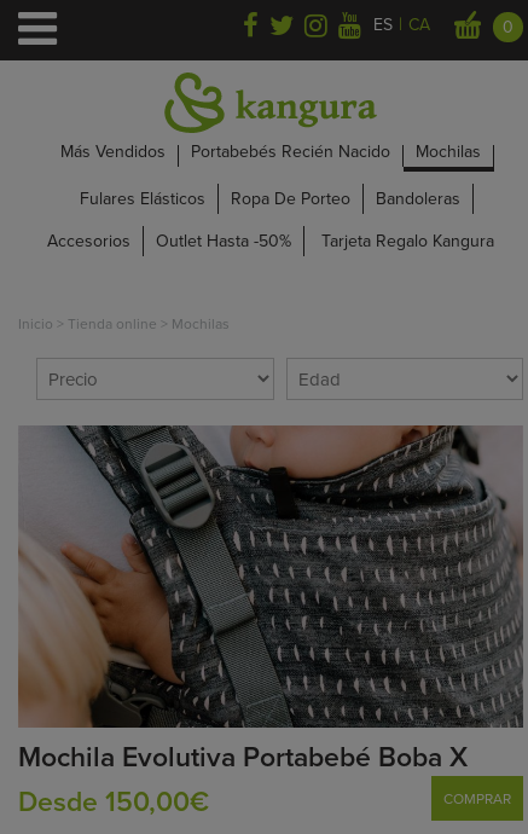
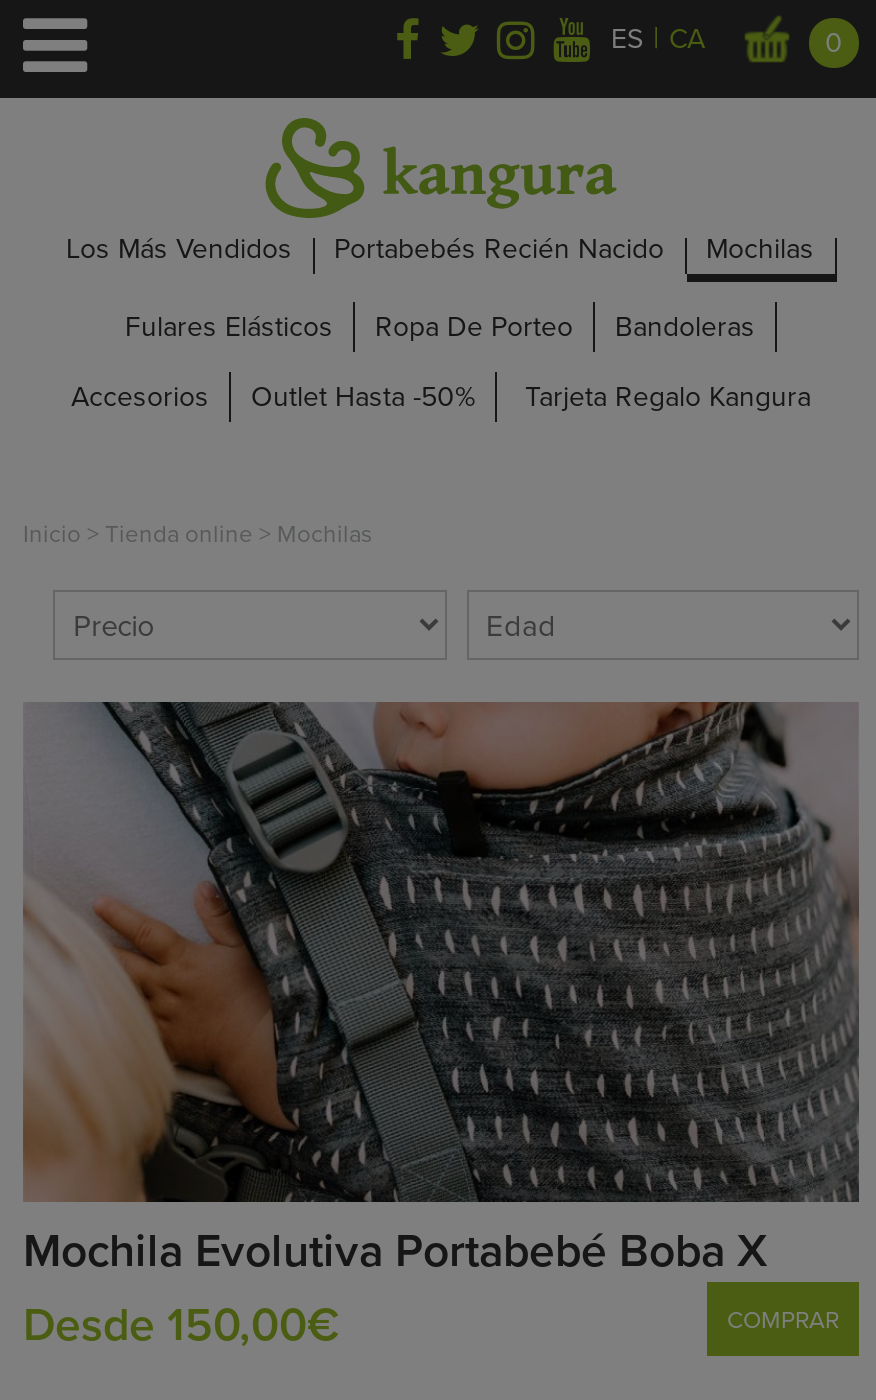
[60,139,165,163] Más Vendidos -> [66,228,292,268] Los Más Vendidos

